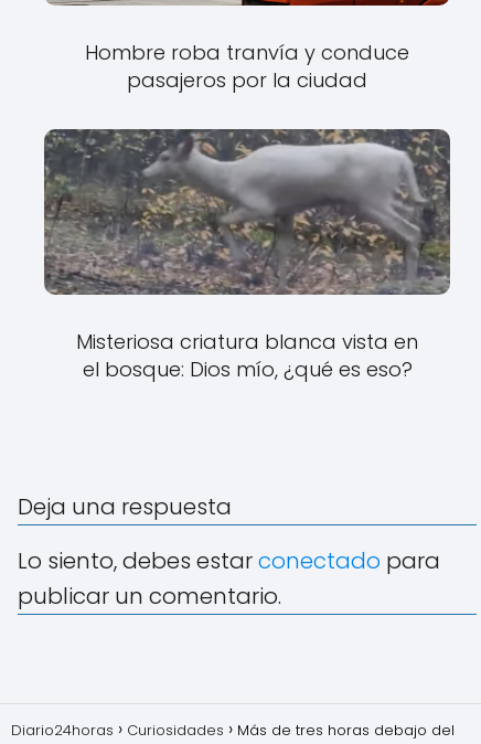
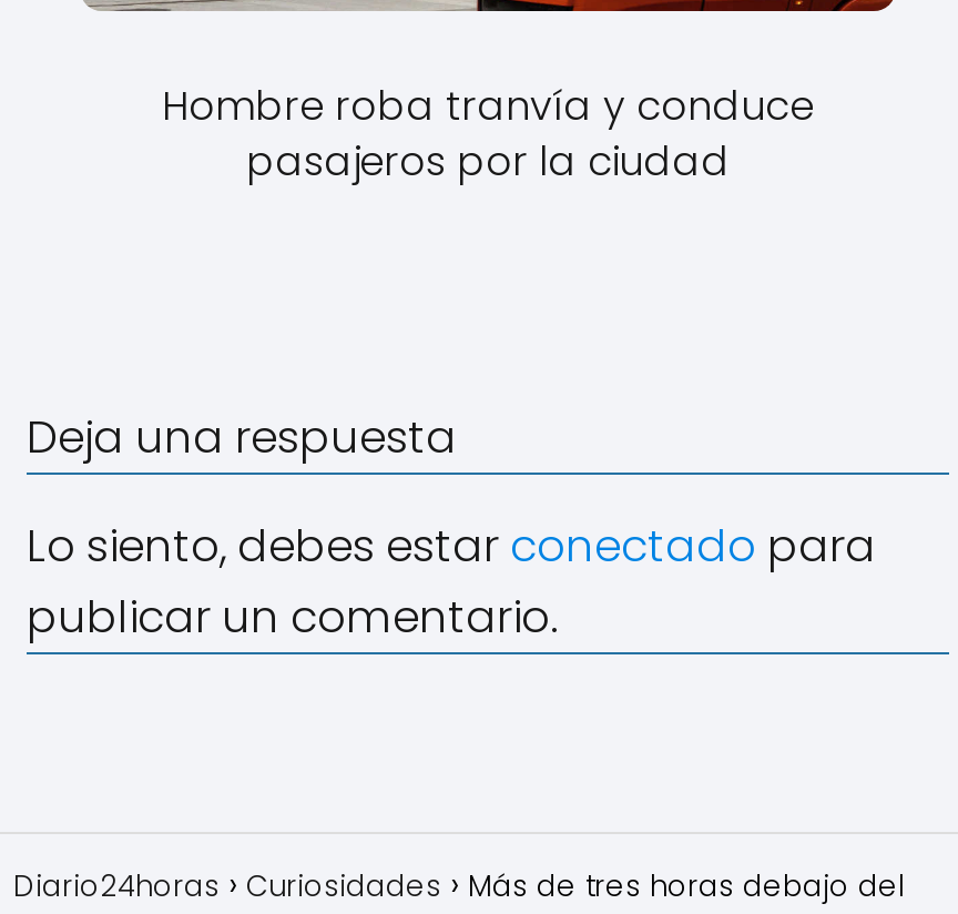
[43,128,451,383] [image] | Misteriosa criatura blanca vista en | el bosque: Dios mío, ¿qué es eso? -> none

